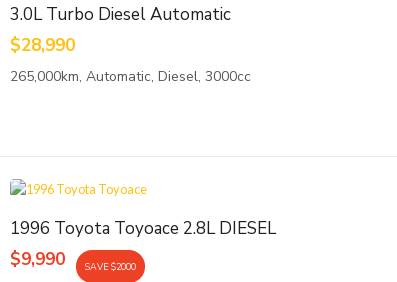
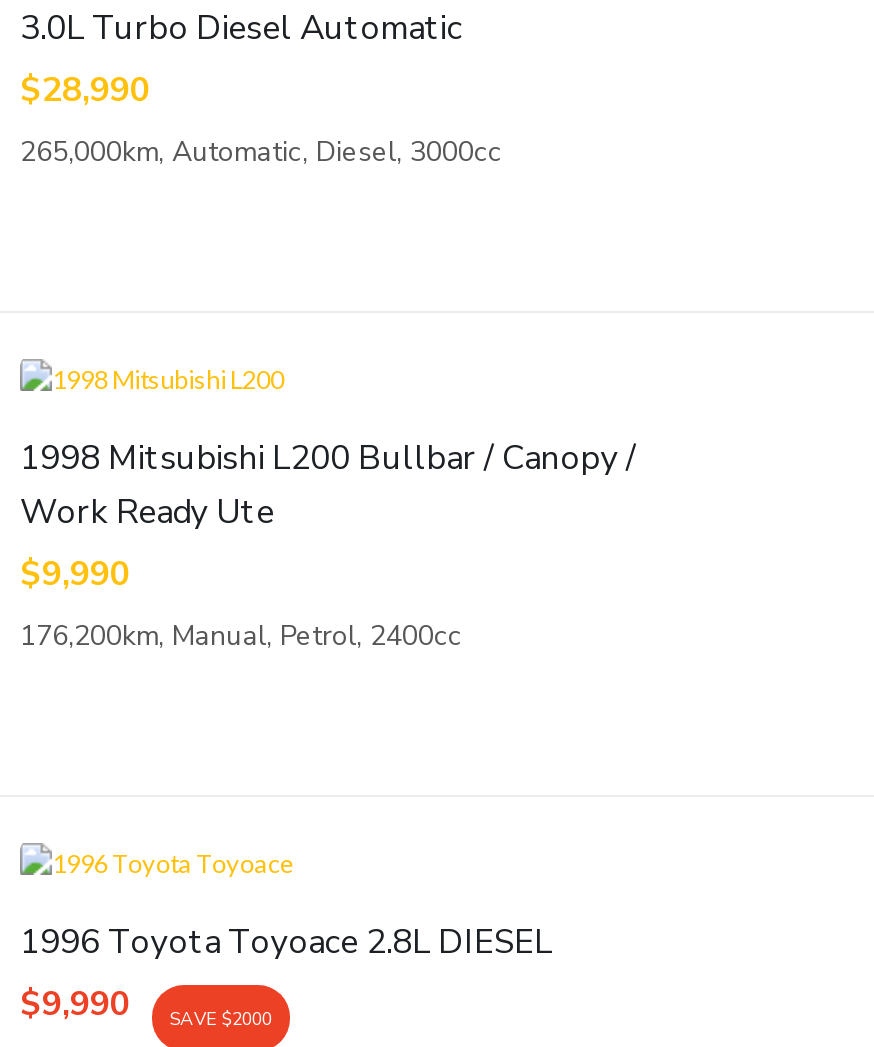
none -> [20,435,636,655] 1998 Mitsubishi L200 Bullbar / Canopy / | Work Ready Ute | $9,990 | 176,200km, Manual, Petrol, 2400cc

